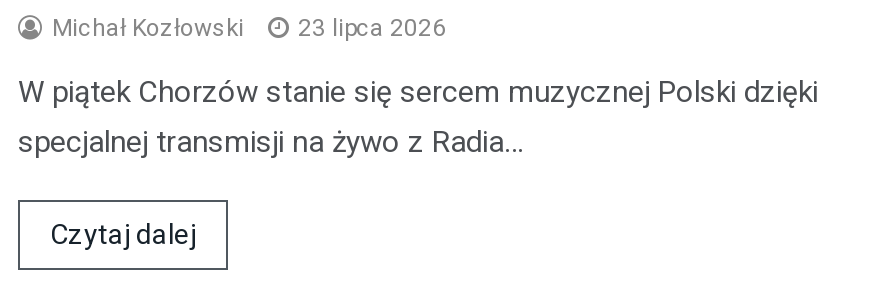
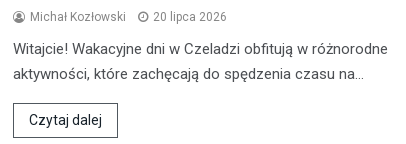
[52,14,446,42] Michał Kozłowski 23 lipca 2026 -> [30,10,227,24] Michał Kozłowski 20 lipca 2026
[18,74,818,160] W piątek Chorzów stanie się sercem muzycznej Polski dzięki | specjalnej transmisji na żywo z Radia… -> [13,40,388,83] Witajcie! Wakacyjne dni w Czeladzi obfitują w różnorodne | aktywności, które zachęcają do spędzenia czasu na…

